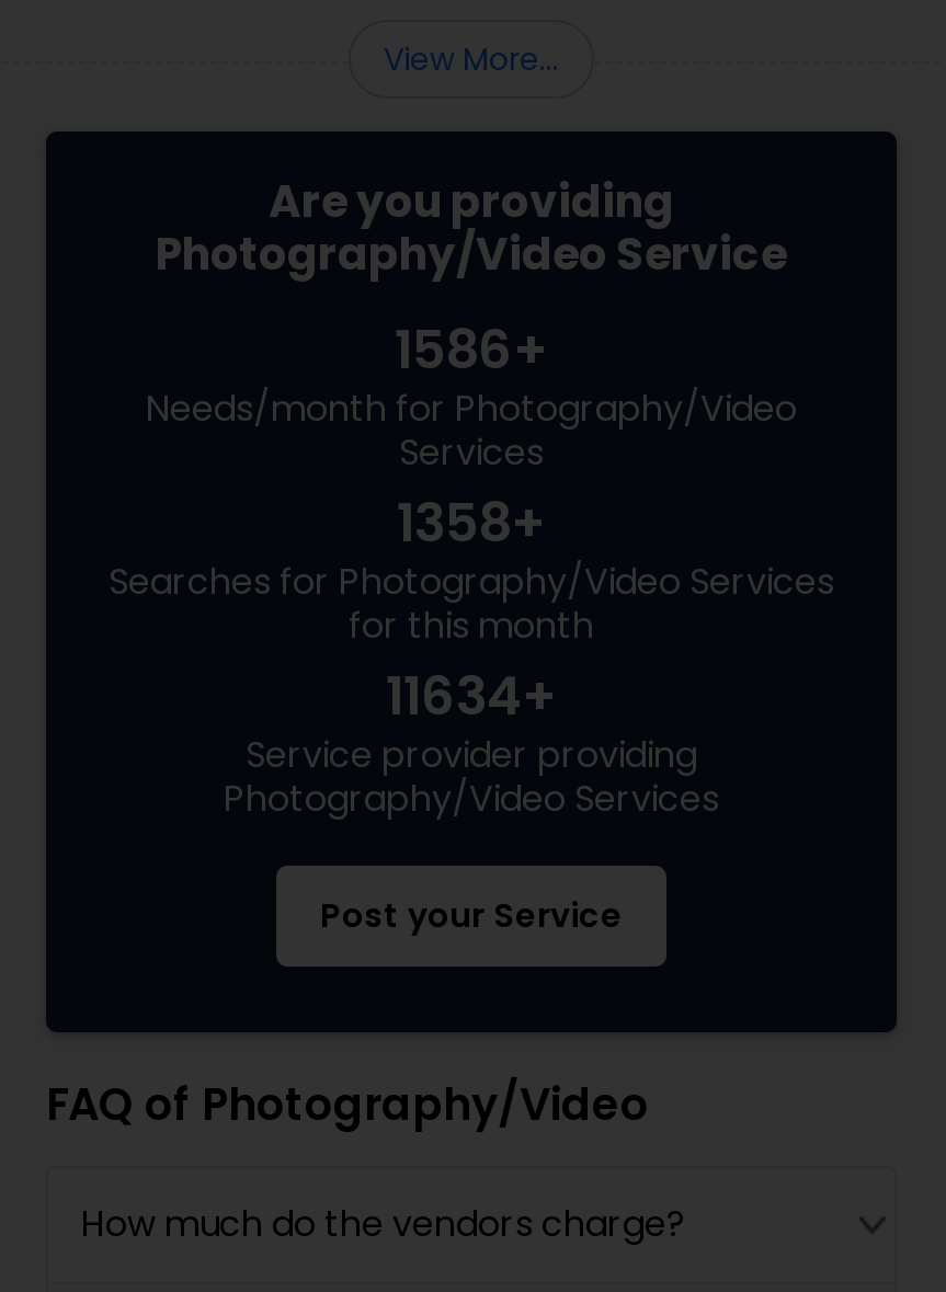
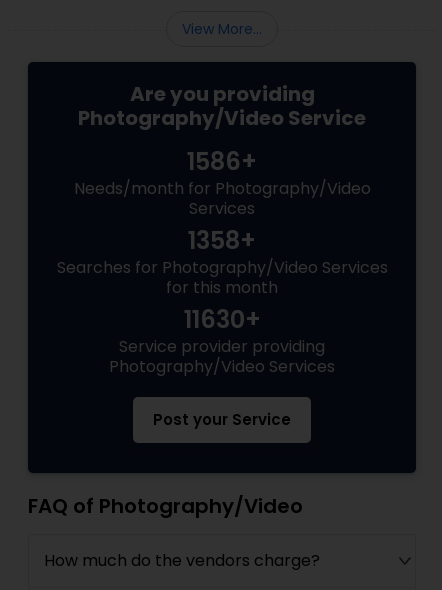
[386,660,557,732] 11634+ -> [183,303,260,336] 11630+

